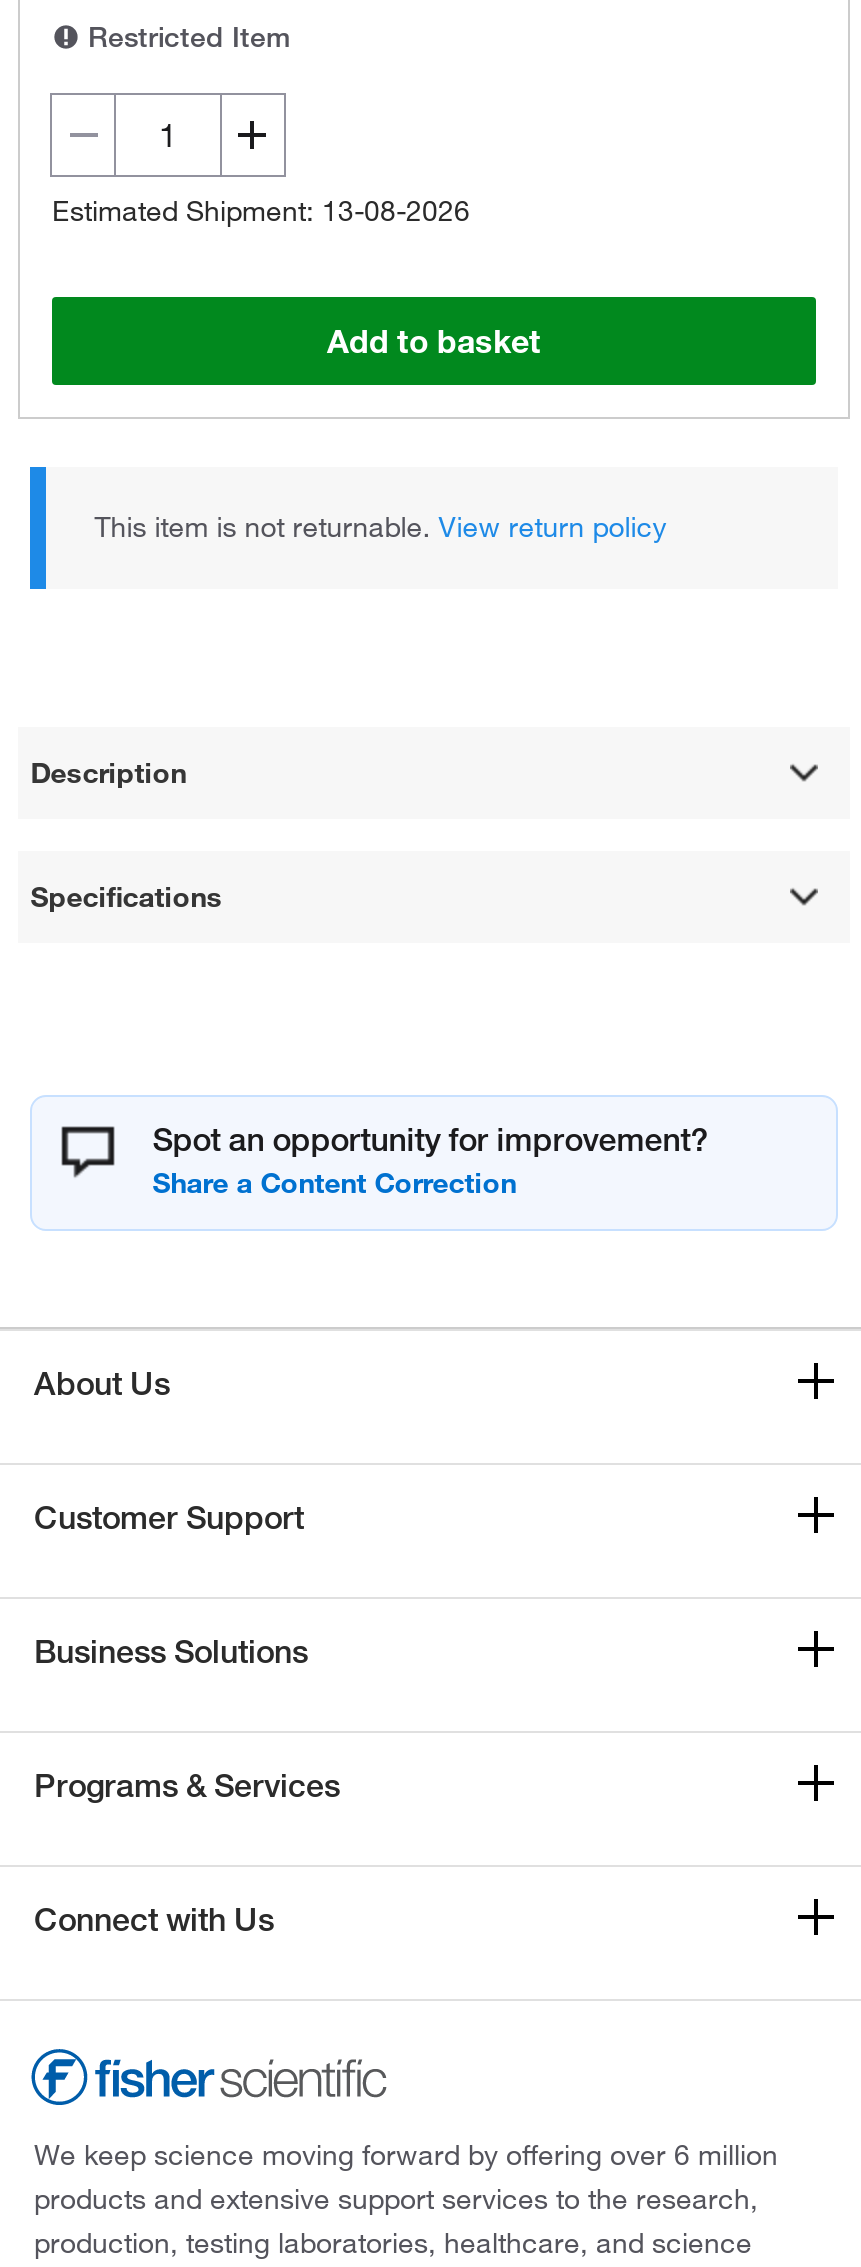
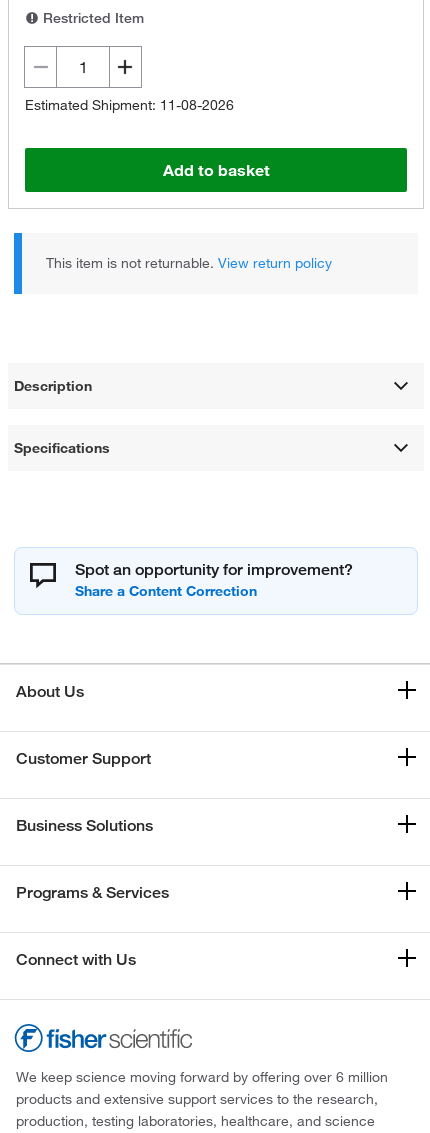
[52,193,470,229] Estimated Shipment: 13-08-2026 -> [25,96,234,114] Estimated Shipment: 11-08-2026

